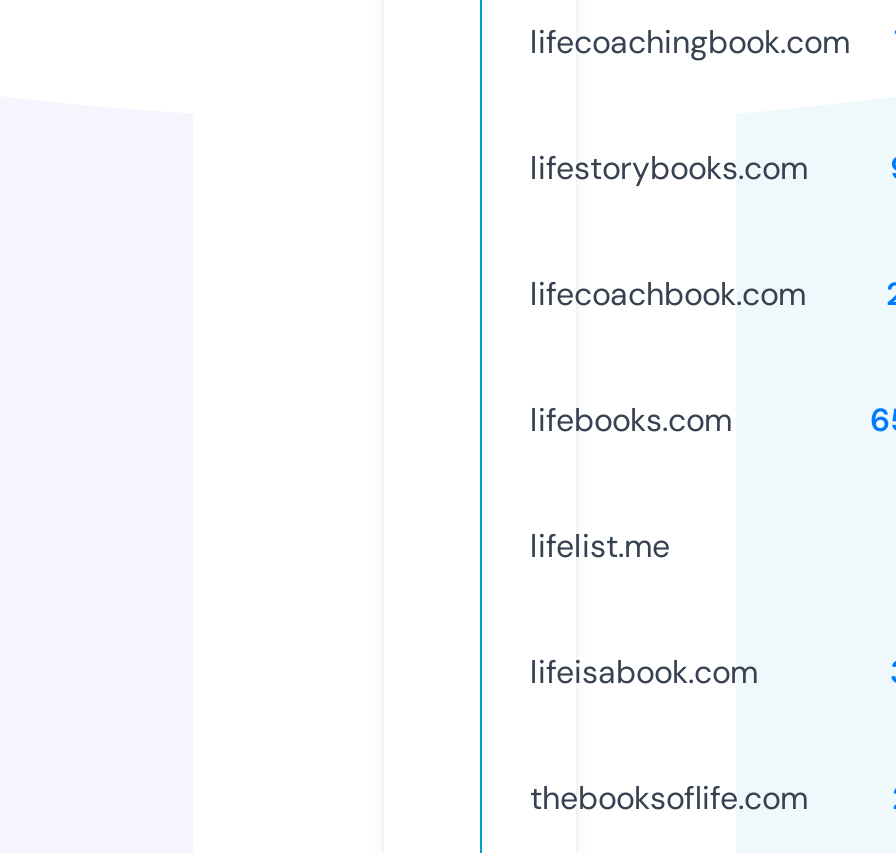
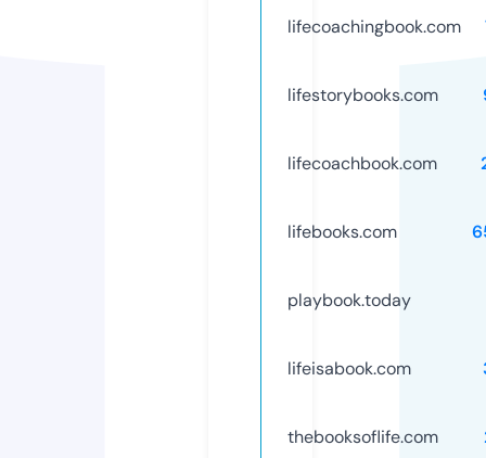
[530,525,670,567] lifelist.me -> [287,288,411,311] playbook.today

